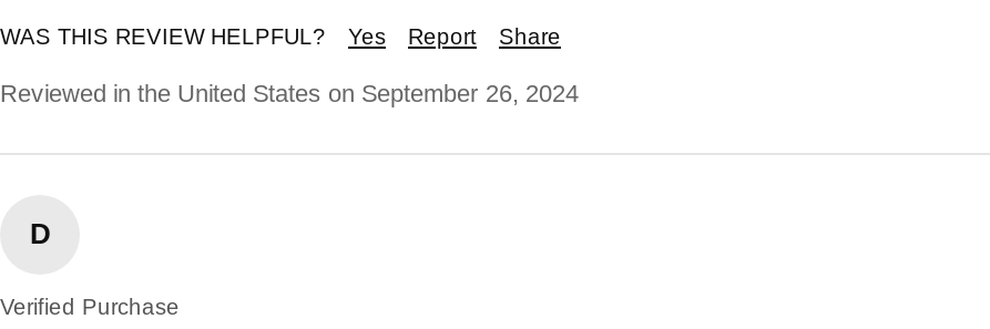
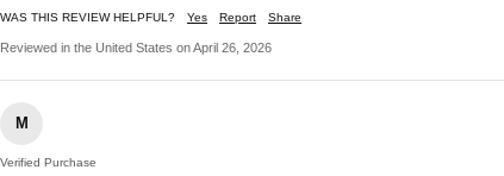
[0,79,579,106] Reviewed in the United States on September 26, 2024 -> [0,40,272,54] Reviewed in the United States on April 26, 2026
[30,217,50,250] D -> [15,114,28,132] M

